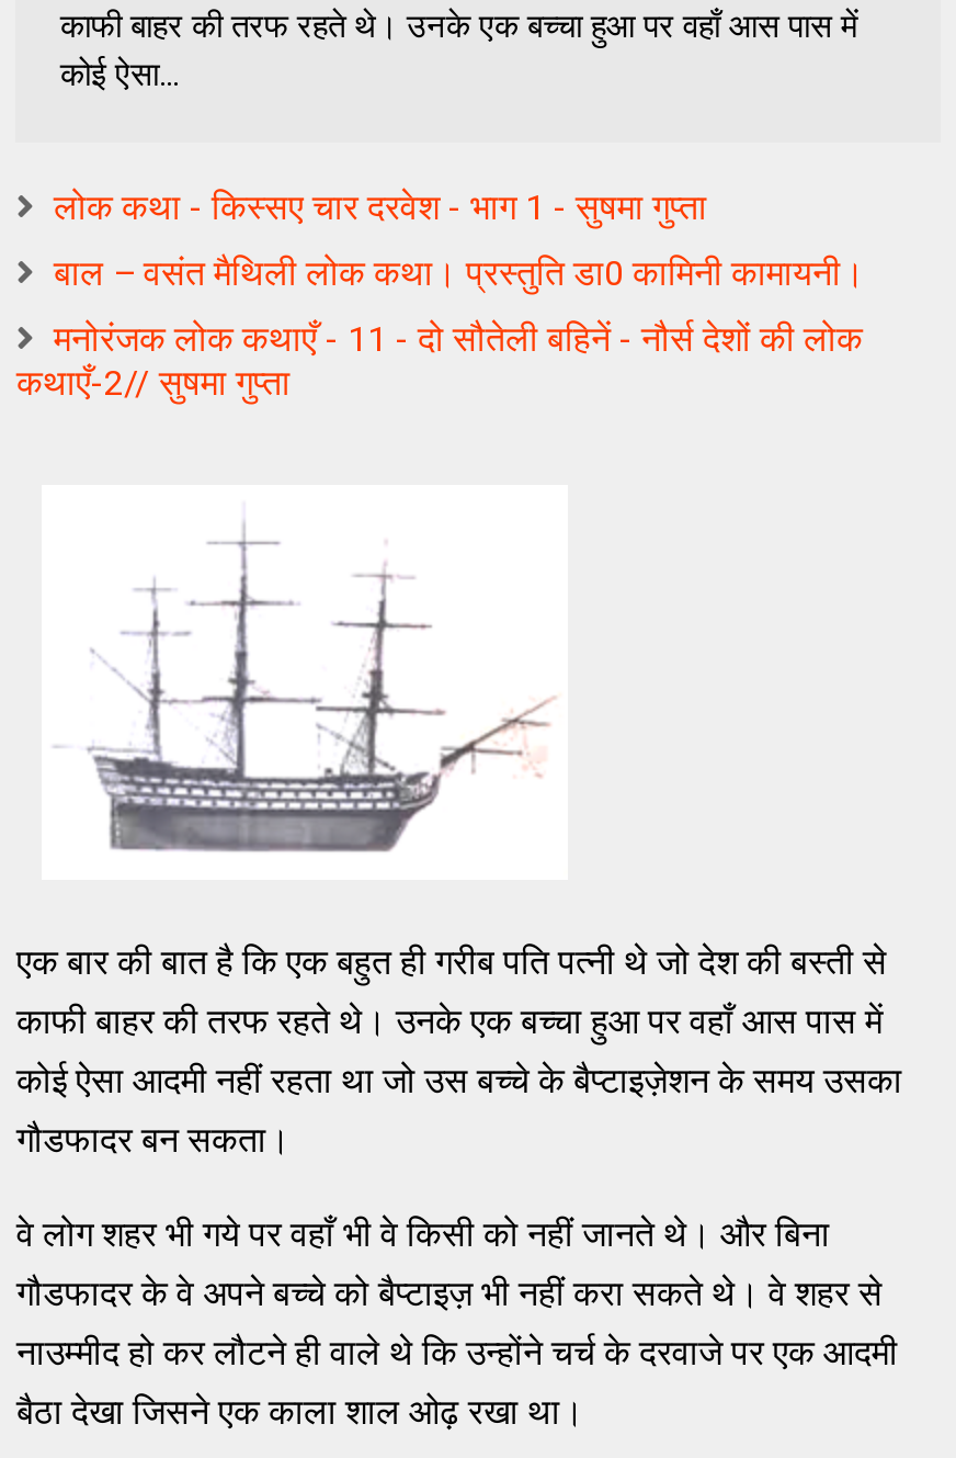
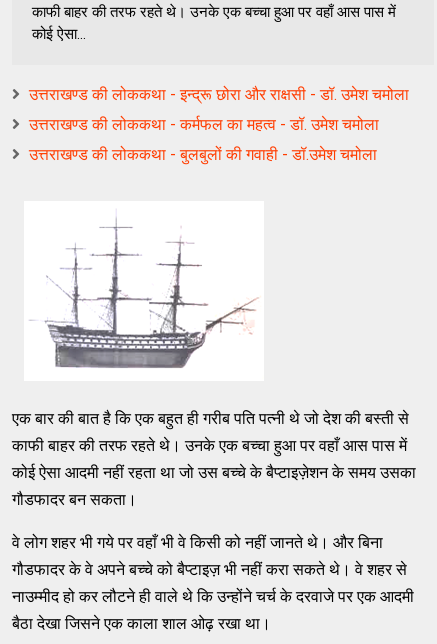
[54,186,707,228] लोक कथा - किस्सए चार दरवेश - भाग 1 - सुषमा गुप्ता -> [29,85,409,104] उत्तराखण्ड की लोककथा - इन्द्रू छोरा और राक्षसी - डॉ. उमेश चमोला
[54,252,865,294] बाल – वसंत मैथिली लोक कथा। प्रस्तुति डा0 कामिनी कामायनी। -> [29,115,379,134] उत्तराखण्ड की लोककथा - कर्मफल का महत्व - डॉ. उमेश चमोला
[16,318,863,404] मनोरंजक लोक कथाएँ - 11 - दो सौतेली बहिनें - नौर्स देशों की लोक | कथाएँ-2// सुषमा गुप्ता -> [29,145,377,164] उत्तराखण्ड की लोककथा - बुलबुलों की गवाही - डॉ.उमेश चमोला

